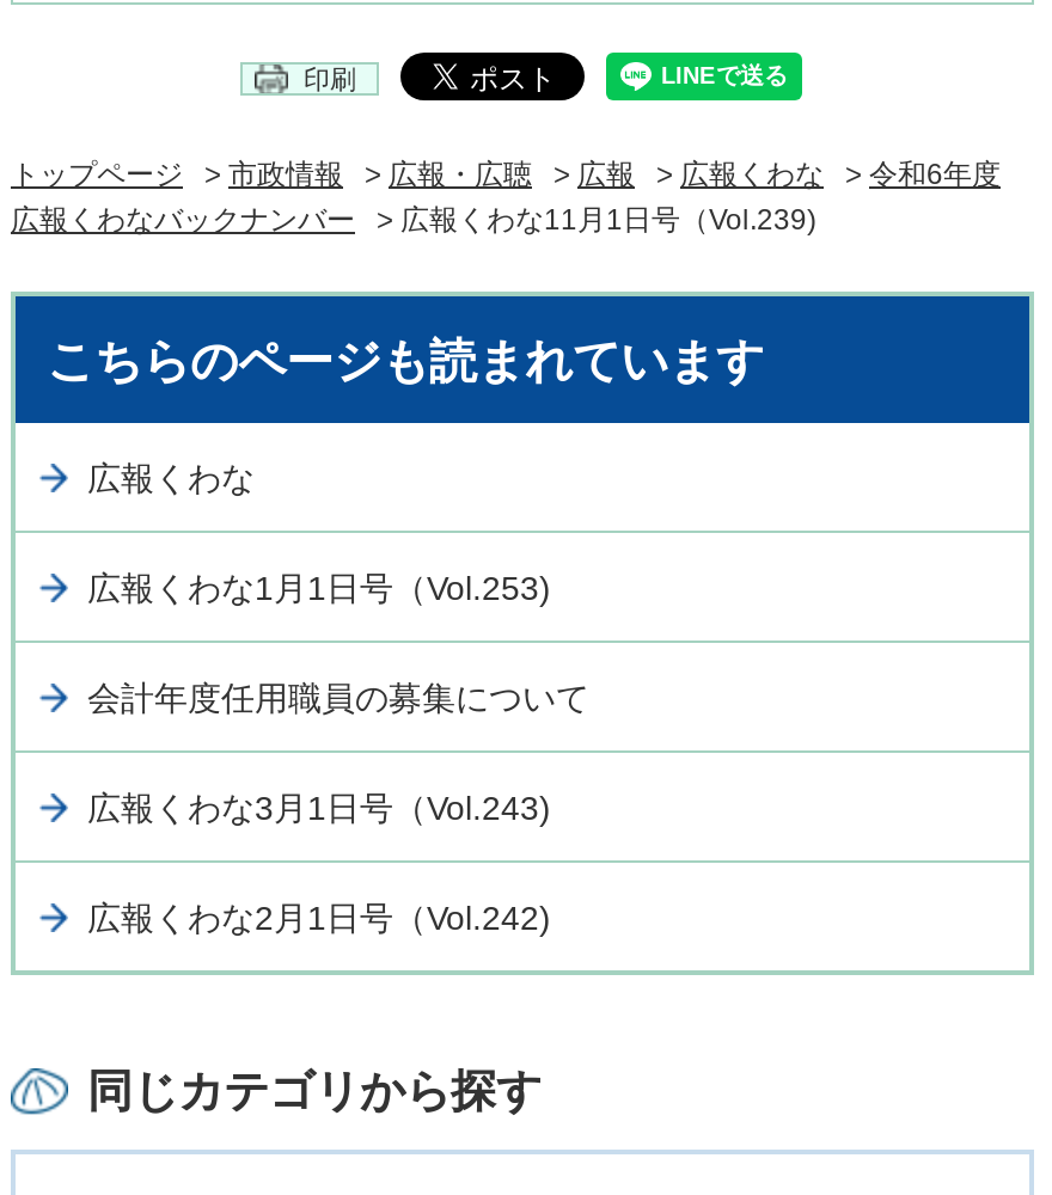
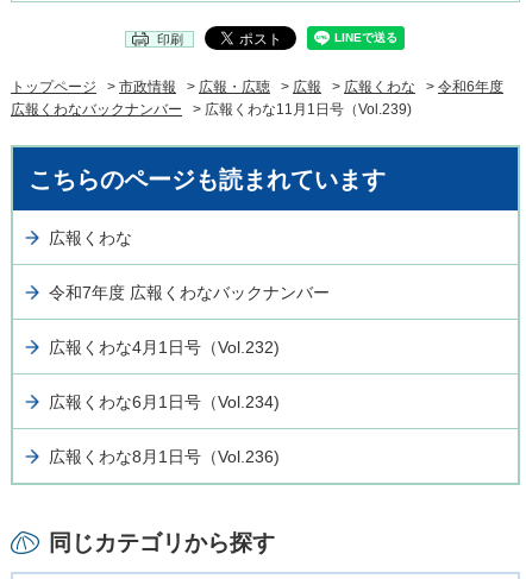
[87,570,551,608] 広報くわな1月1日号（Vol.253) -> [49,283,330,302] 令和7年度 広報くわなバックナンバー
[87,679,589,718] 会計年度任用職員の募集について -> [49,338,280,357] 広報くわな4月1日号（Vol.232)
[87,789,551,828] 広報くわな3月1日号（Vol.243) -> [49,393,280,412] 広報くわな6月1日号（Vol.234)
[87,899,551,938] 広報くわな2月1日号（Vol.242) -> [49,447,280,466] 広報くわな8月1日号（Vol.236)

